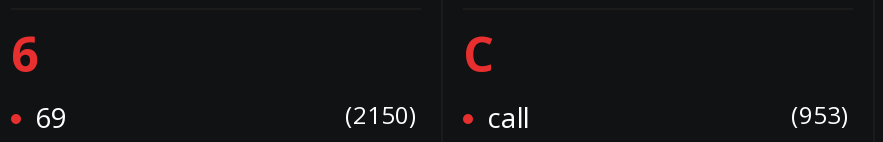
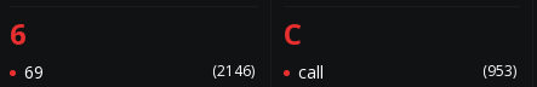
[345,99,415,133] (2150) -> [212,61,255,81] (2146)

